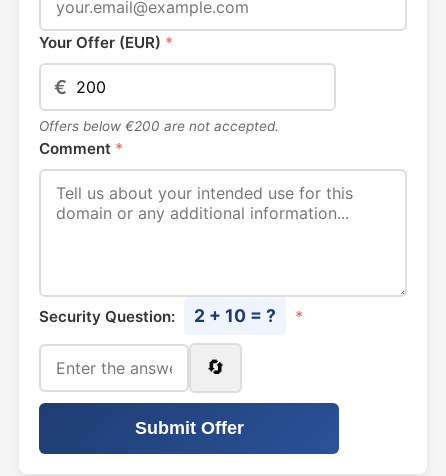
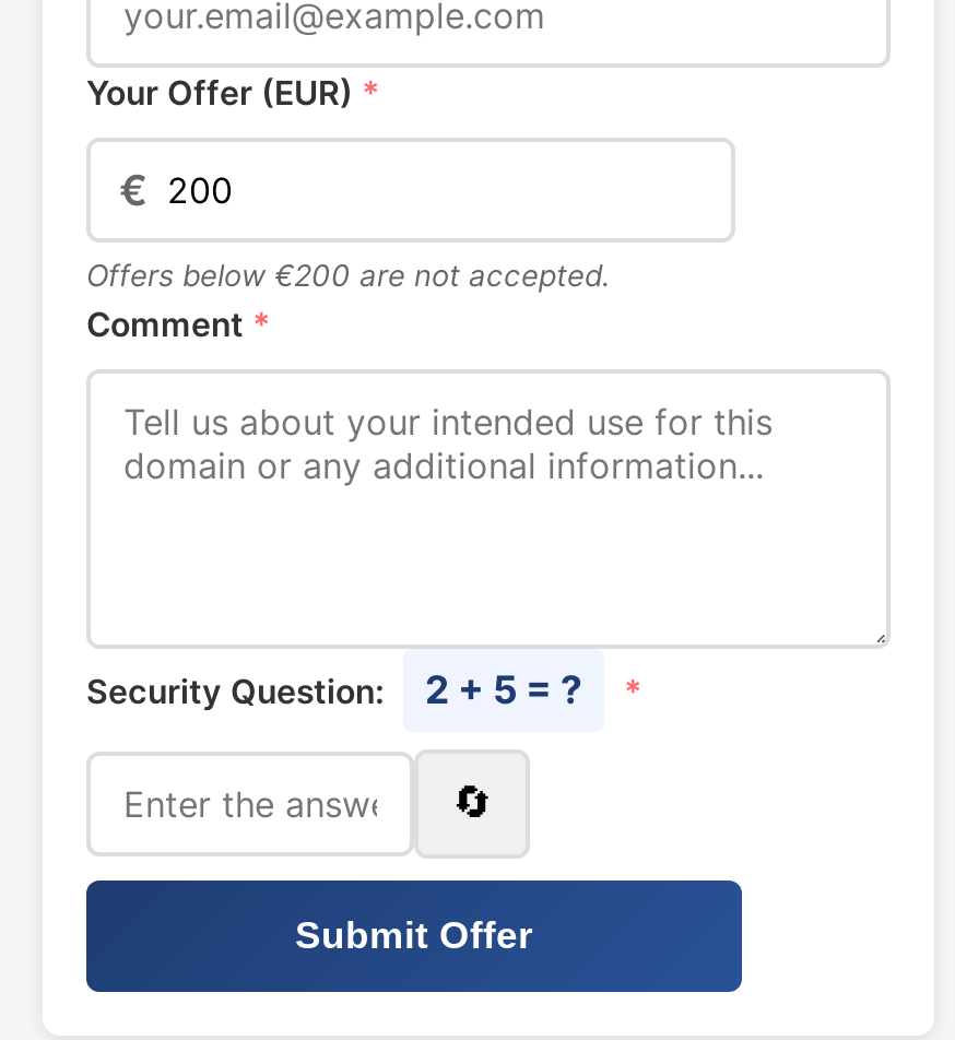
[194,305,276,326] 2 + 10 = ? -> [425,666,582,712] 2 + 5 = ?

